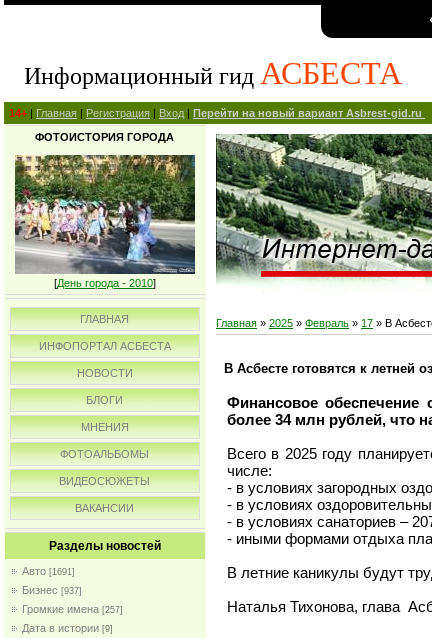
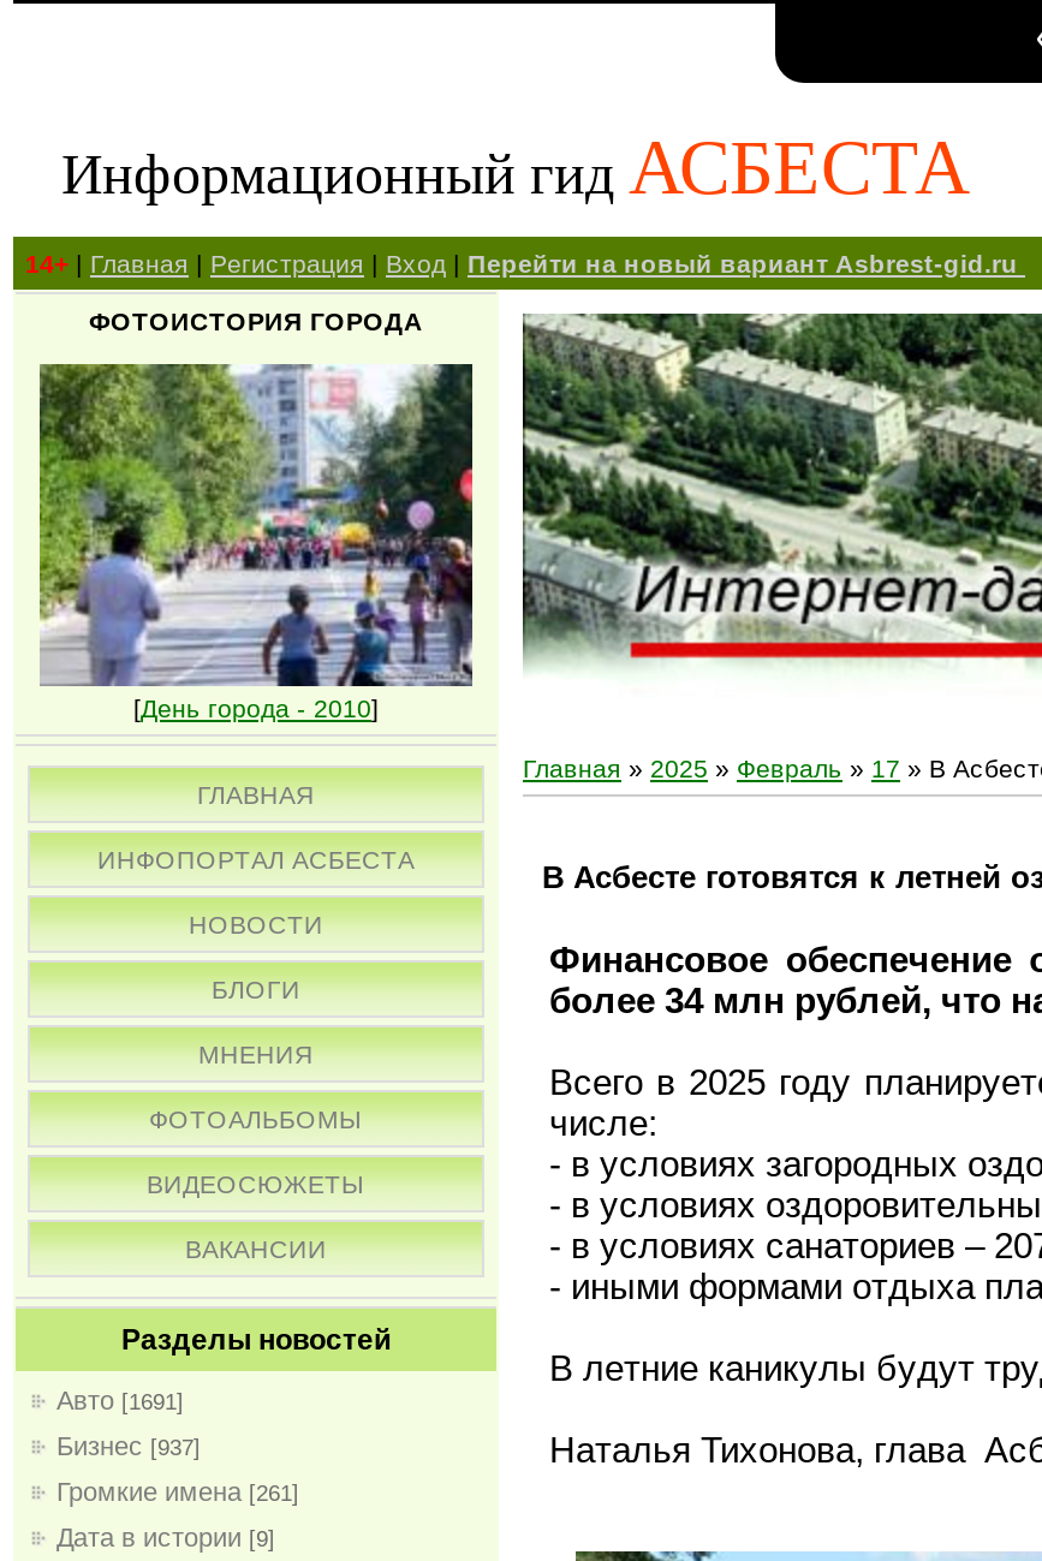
[14,154,195,275] [image] -> [40,362,475,686] [image]
[22,603,123,615] Громкие имена [257] -> [56,1477,299,1506] Громкие имена [261]

